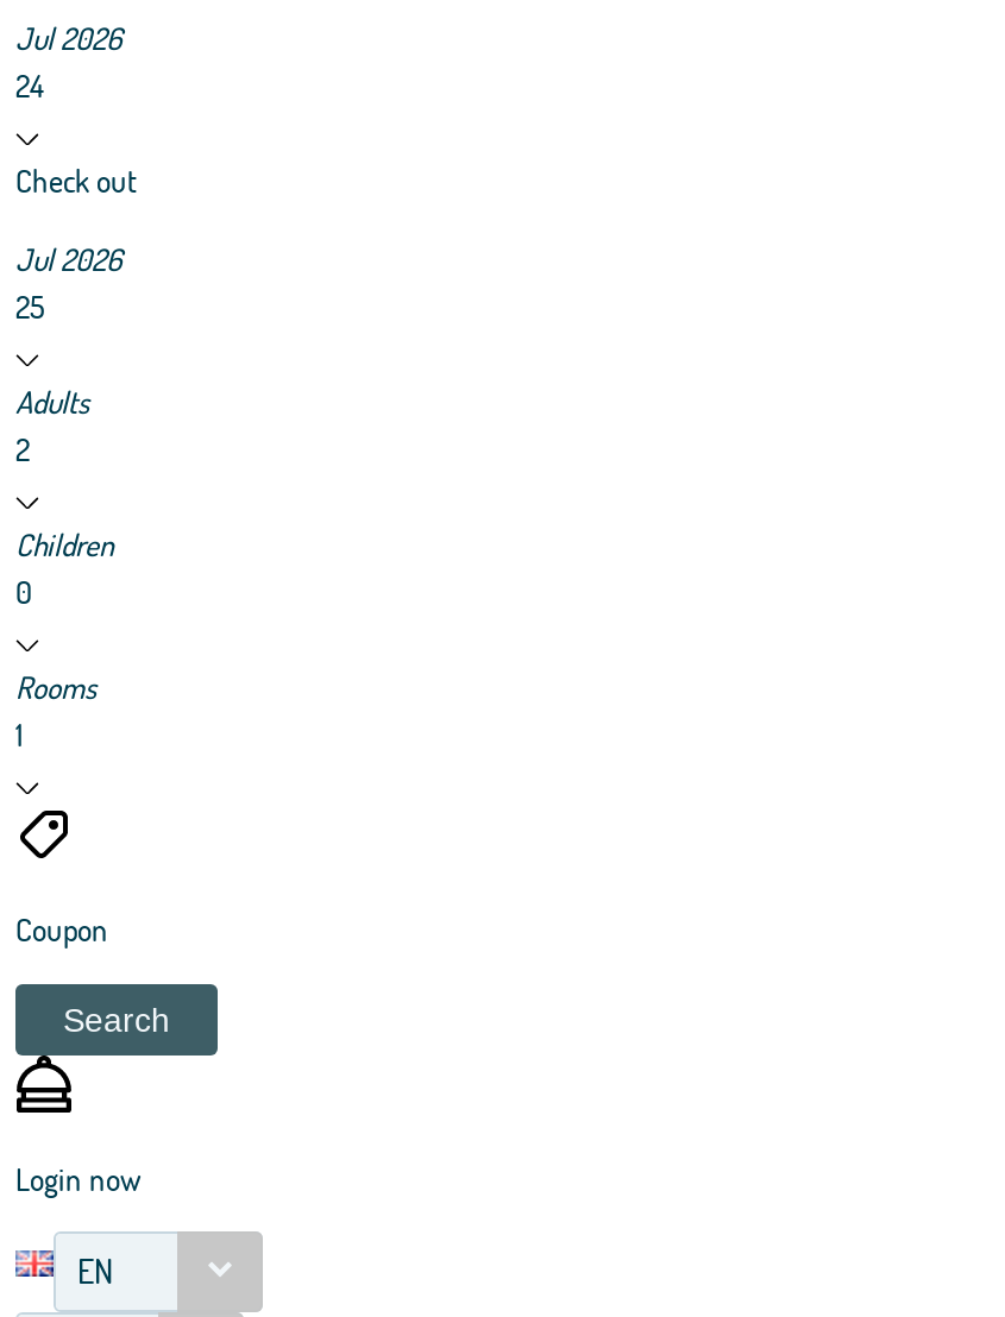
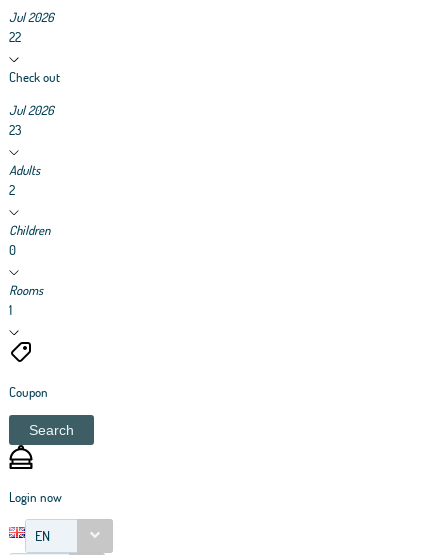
[15,65,44,108] 24 -> [9,28,21,46] 22
[15,286,44,329] 25 -> [9,121,21,139] 23

